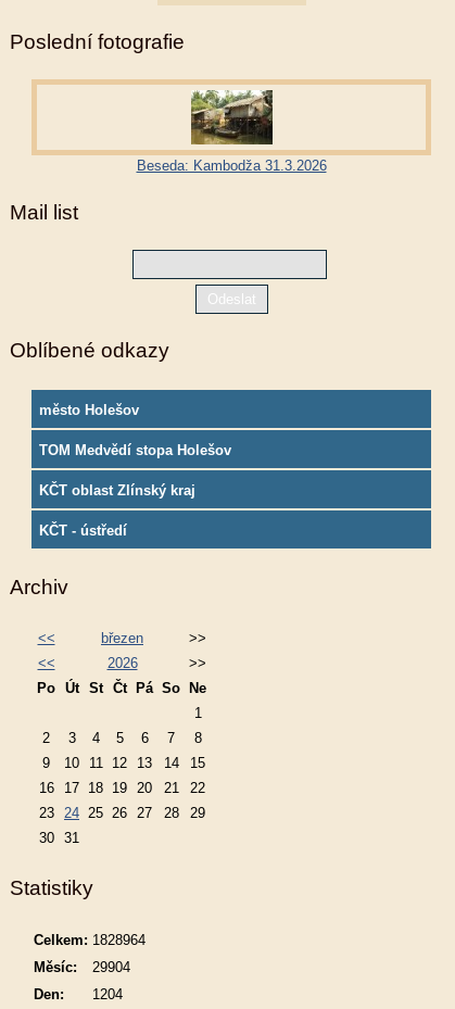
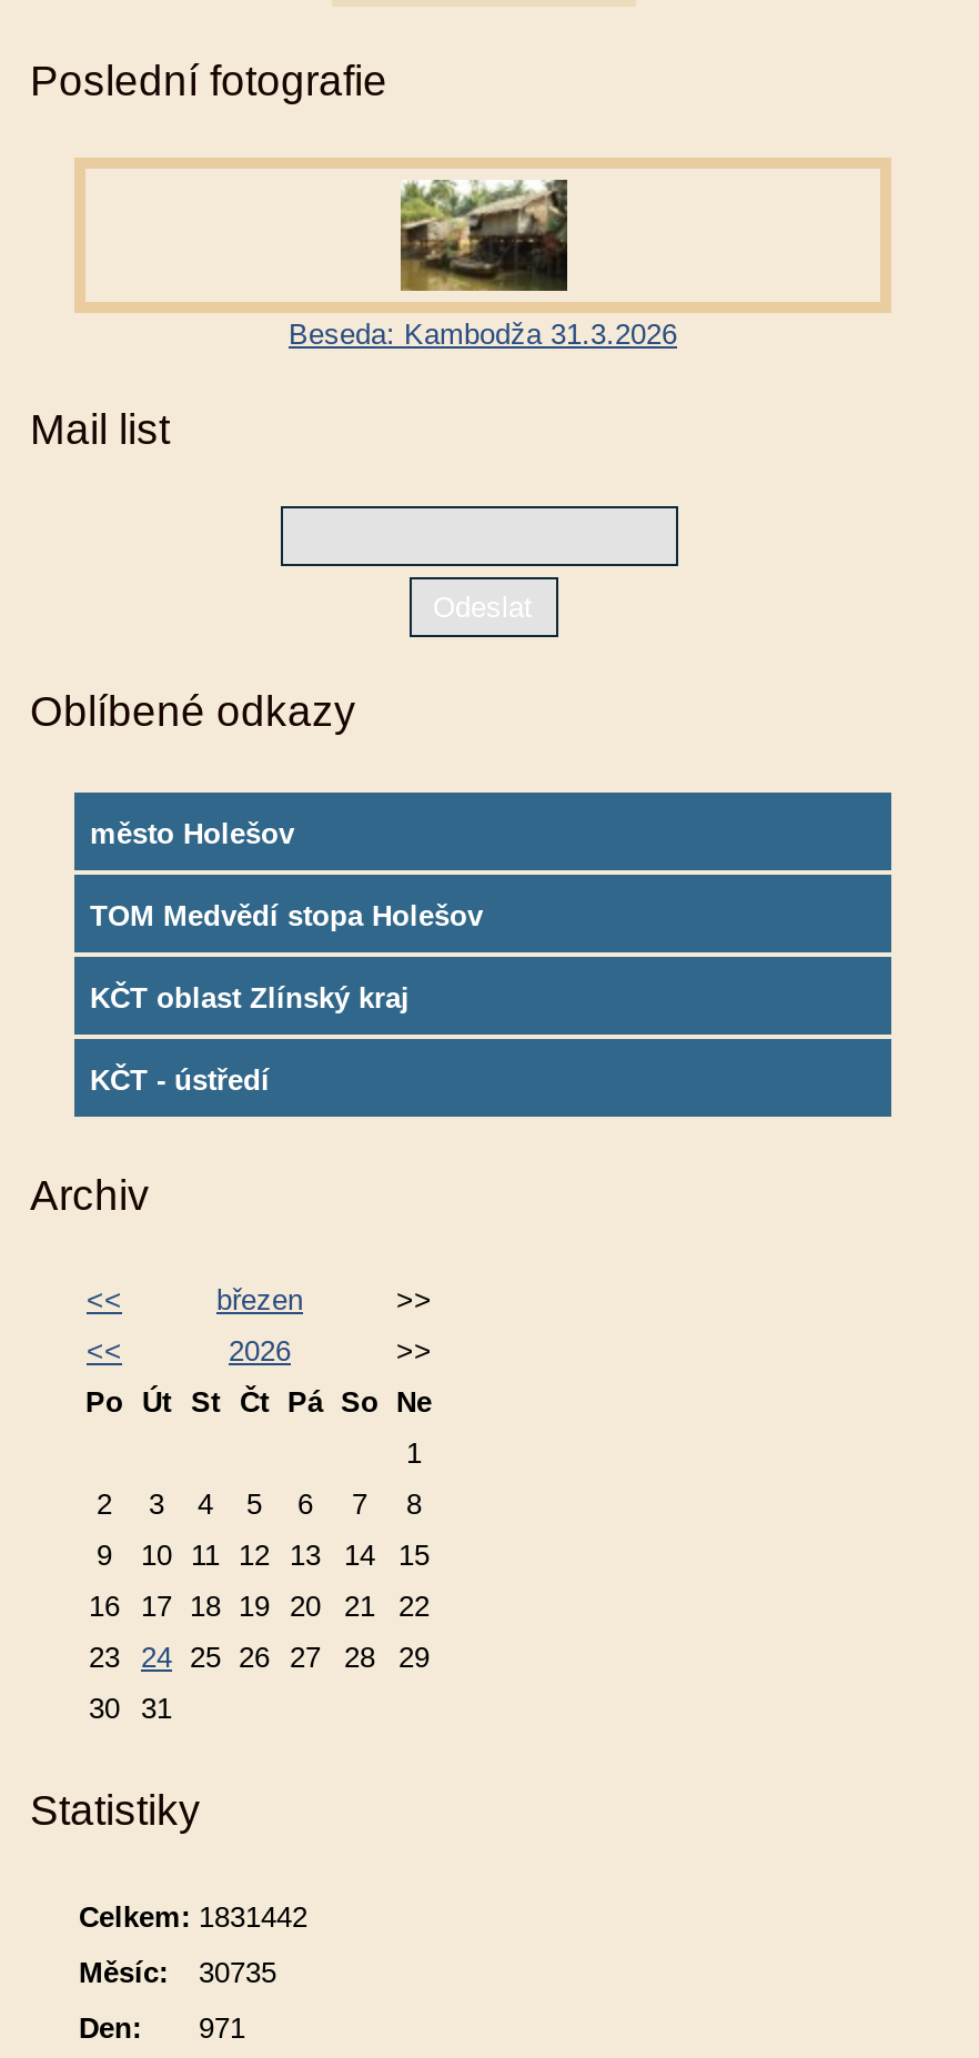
[34,932,146,948] Celkem: 1828964 -> [79,1900,307,1933] Celkem: 1831442
[34,959,130,975] Měsíc: 29904 -> [79,1955,276,1989] Měsíc: 30735
[34,986,123,1002] Den: 1204 -> [79,2011,245,2044] Den: 971

